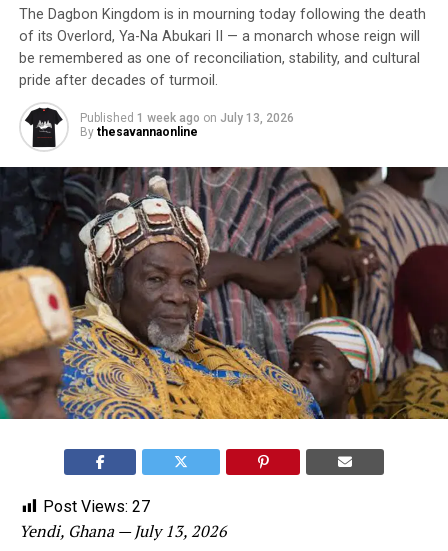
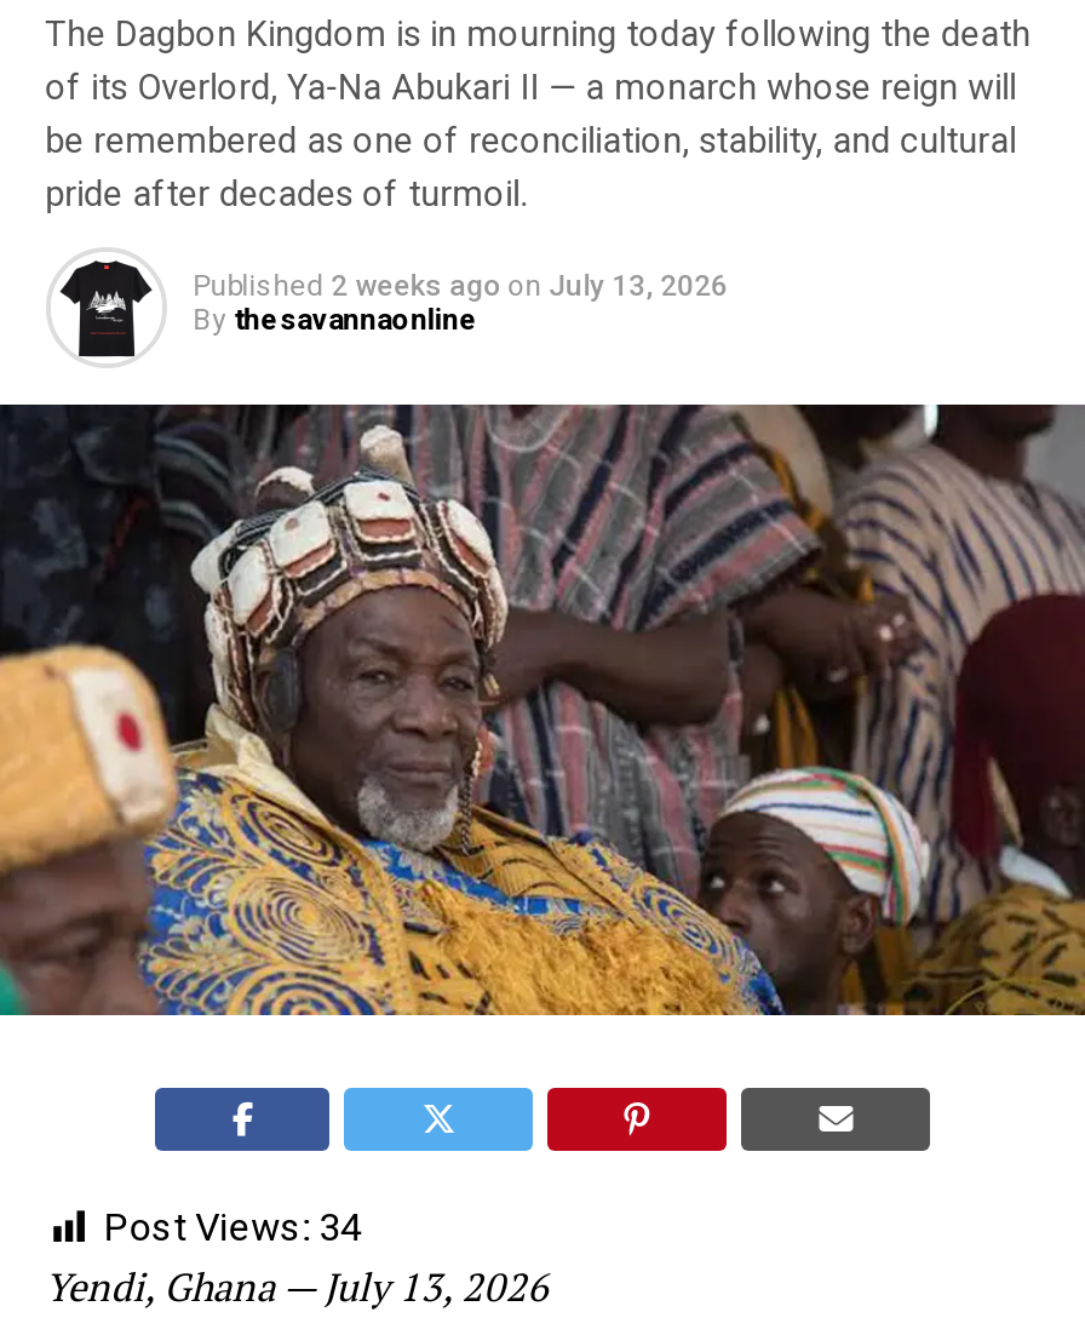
[80,111,294,125] Published 1 week ago on July 13, 2026 -> [193,269,728,303] Published 2 weeks ago on July 13, 2026
[43,497,150,516] Post Views: 27 -> [103,1204,363,1250] Post Views: 34

